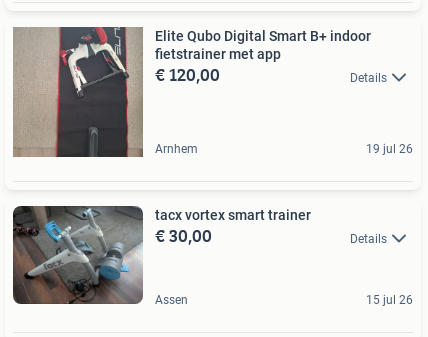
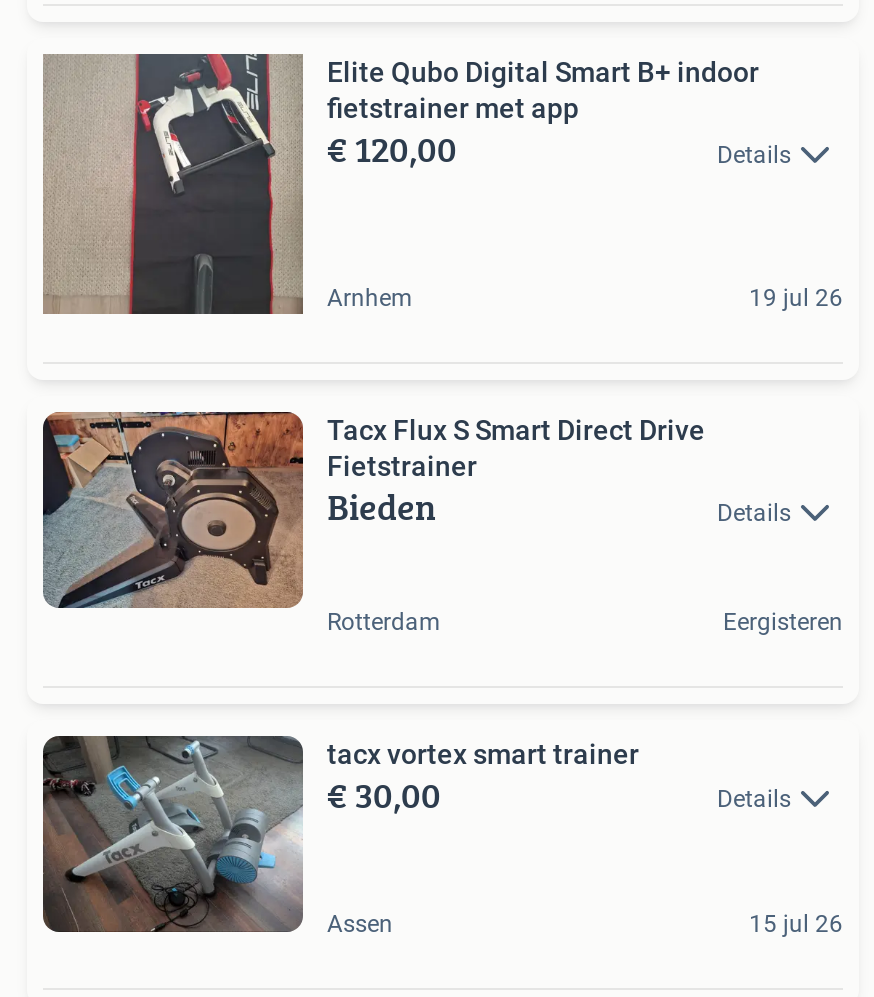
none -> [43,410,791,610] [image] | Tacx Flux S Smart Direct Drive | Fietstrainer | Bieden | Details
none -> [327,607,843,635] Rotterdam | Eergisteren

